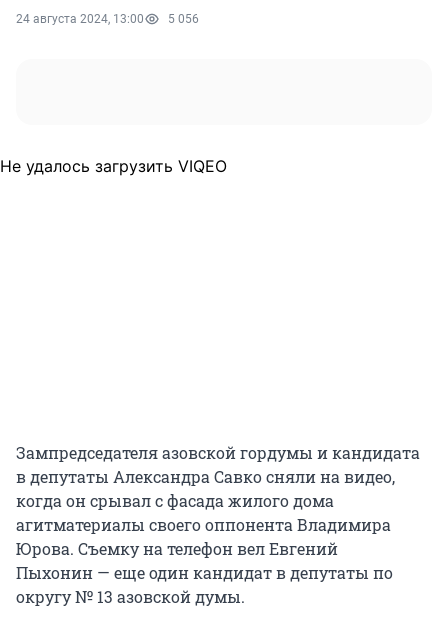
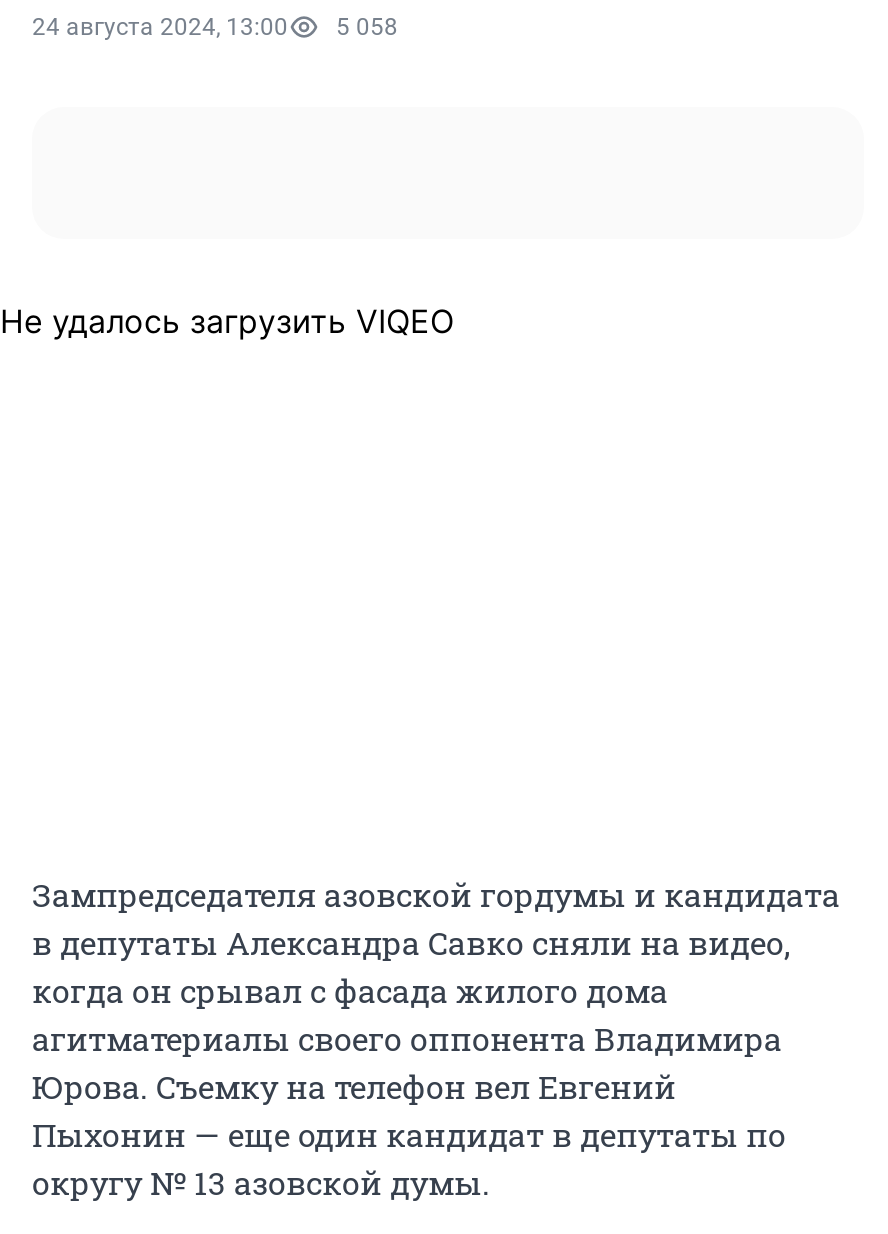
[16,12,199,26] 24 августа 2024, 13:00 5 056 -> [32,13,398,41] 24 августа 2024, 13:00 5 058

